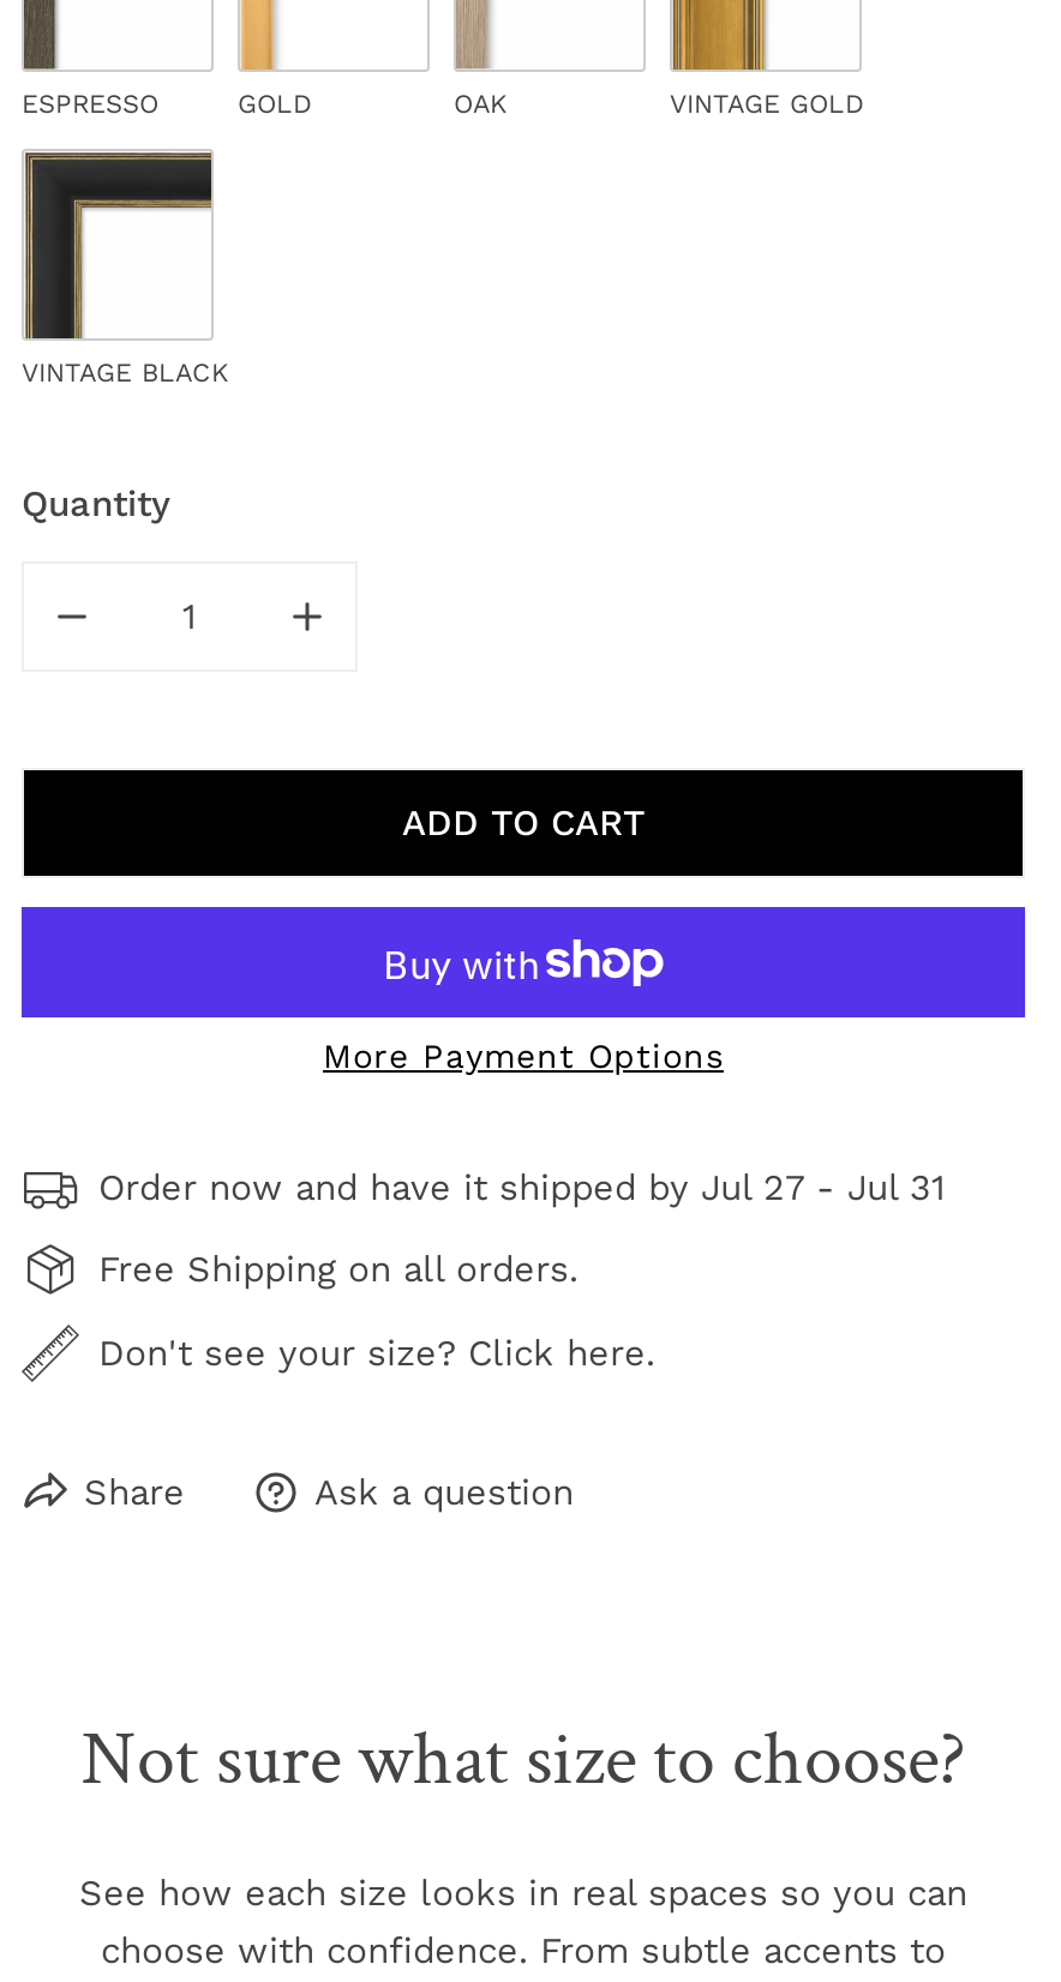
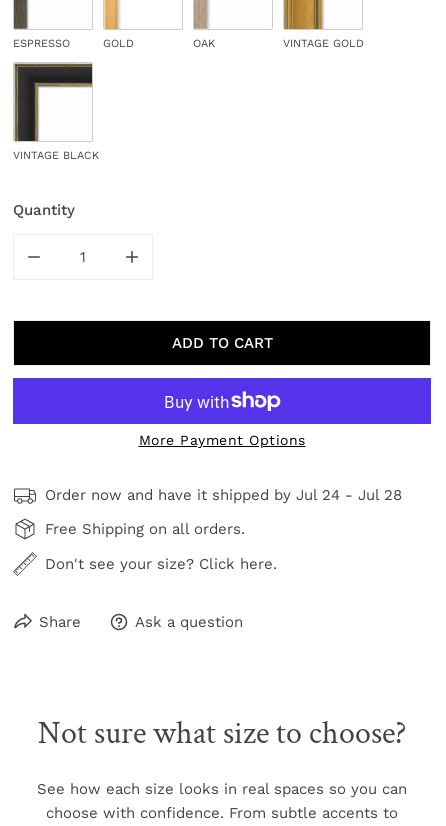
[98,1167,946,1211] Order now and have it shipped by Jul 27 - Jul 31 -> [45,486,402,504] Order now and have it shipped by Jul 24 - Jul 28

